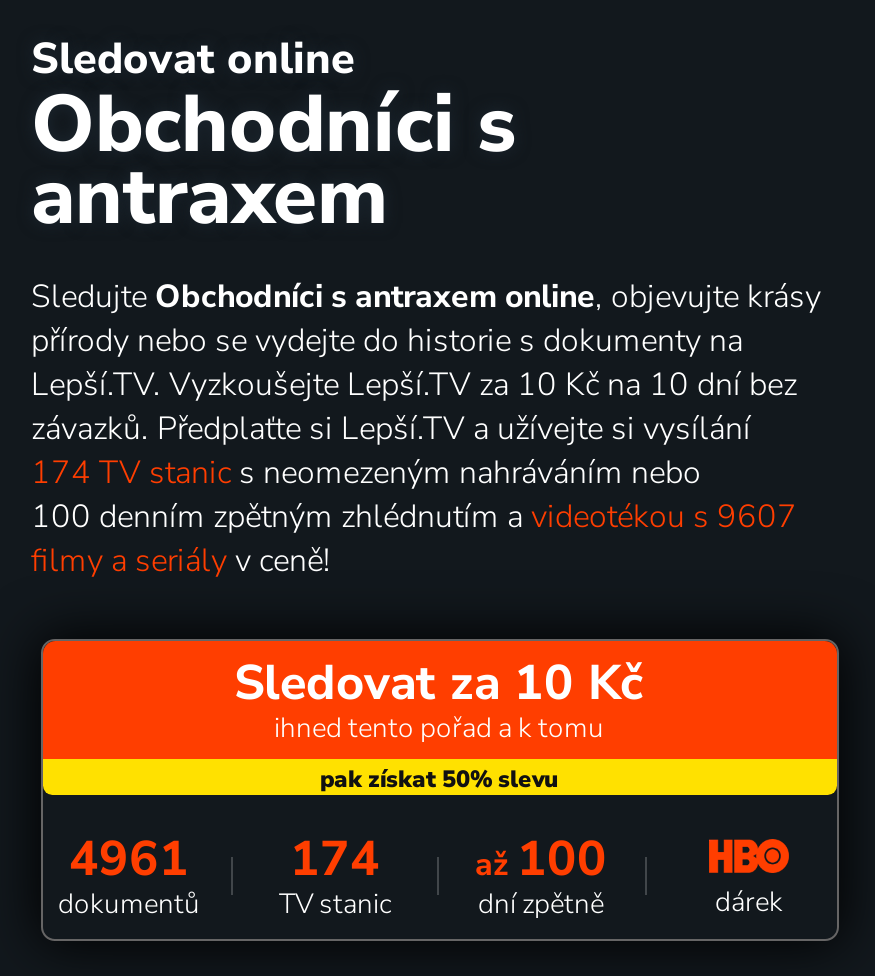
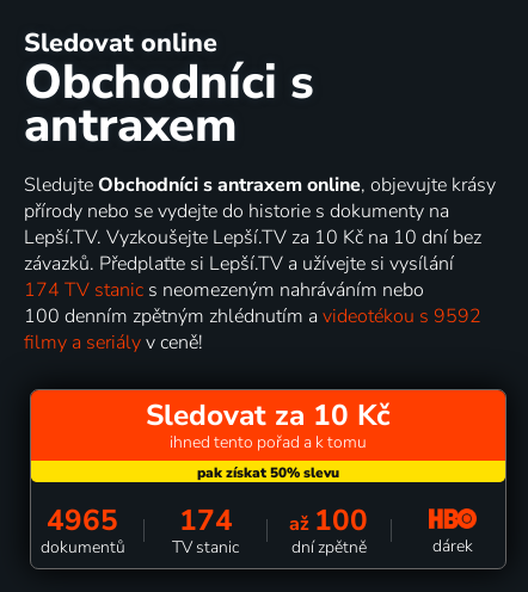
[31,496,805,540] 100 denním zpětným zhlédnutím a videotékou s 9607 -> [24,304,486,330] 100 denním zpětným zhlédnutím a videotékou s 9592
[69,825,607,893] 4961 174 až 100 -> [47,500,368,541] 4965 174 až 100

